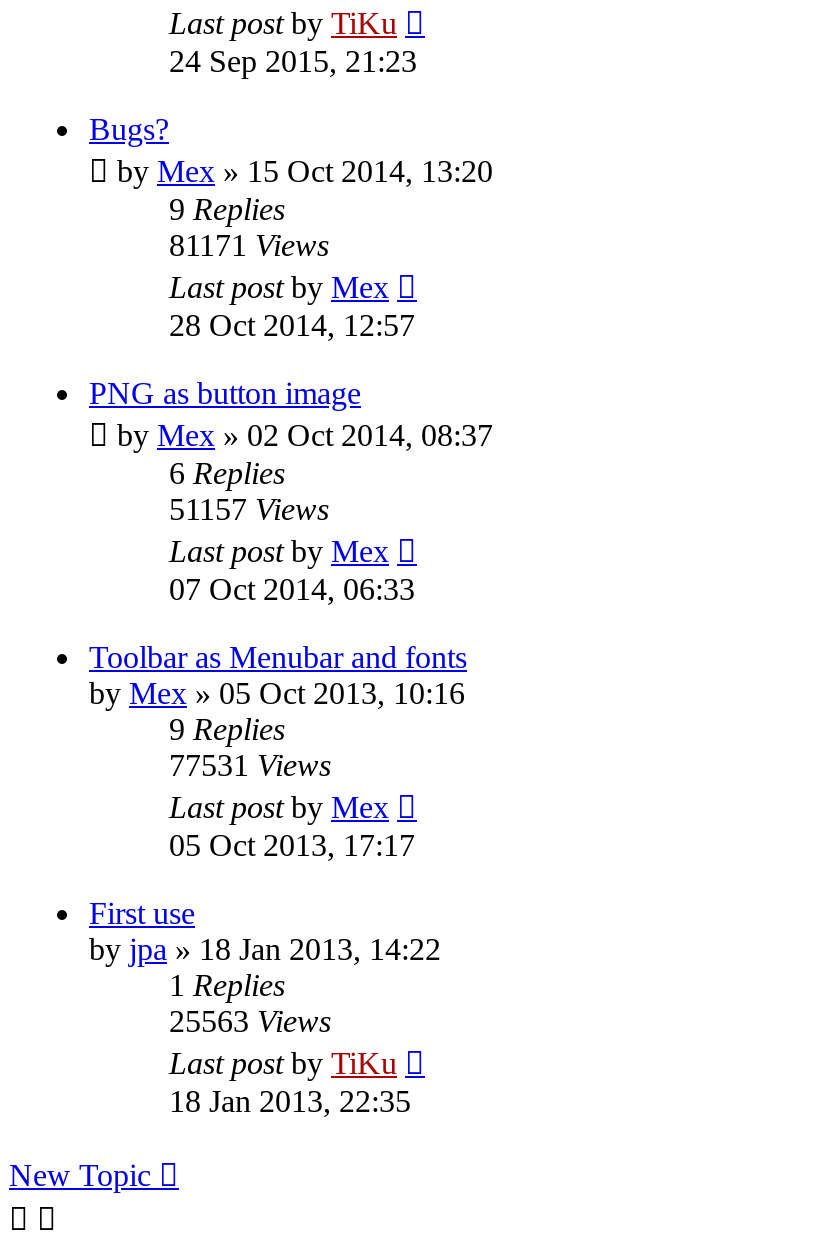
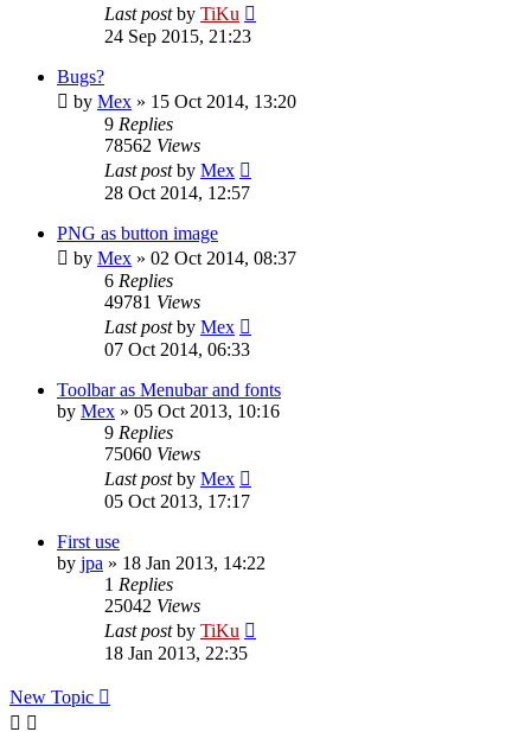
[169,228,329,262] 81171 Views -> [104,135,200,155] 78562 Views
[169,492,329,526] 51157 Views -> [104,292,200,312] 49781 Views
[169,748,331,782] 77531 Views -> [104,444,200,464] 75060 Views
[169,1004,331,1038] 25563 Views -> [104,595,200,616] 25042 Views

